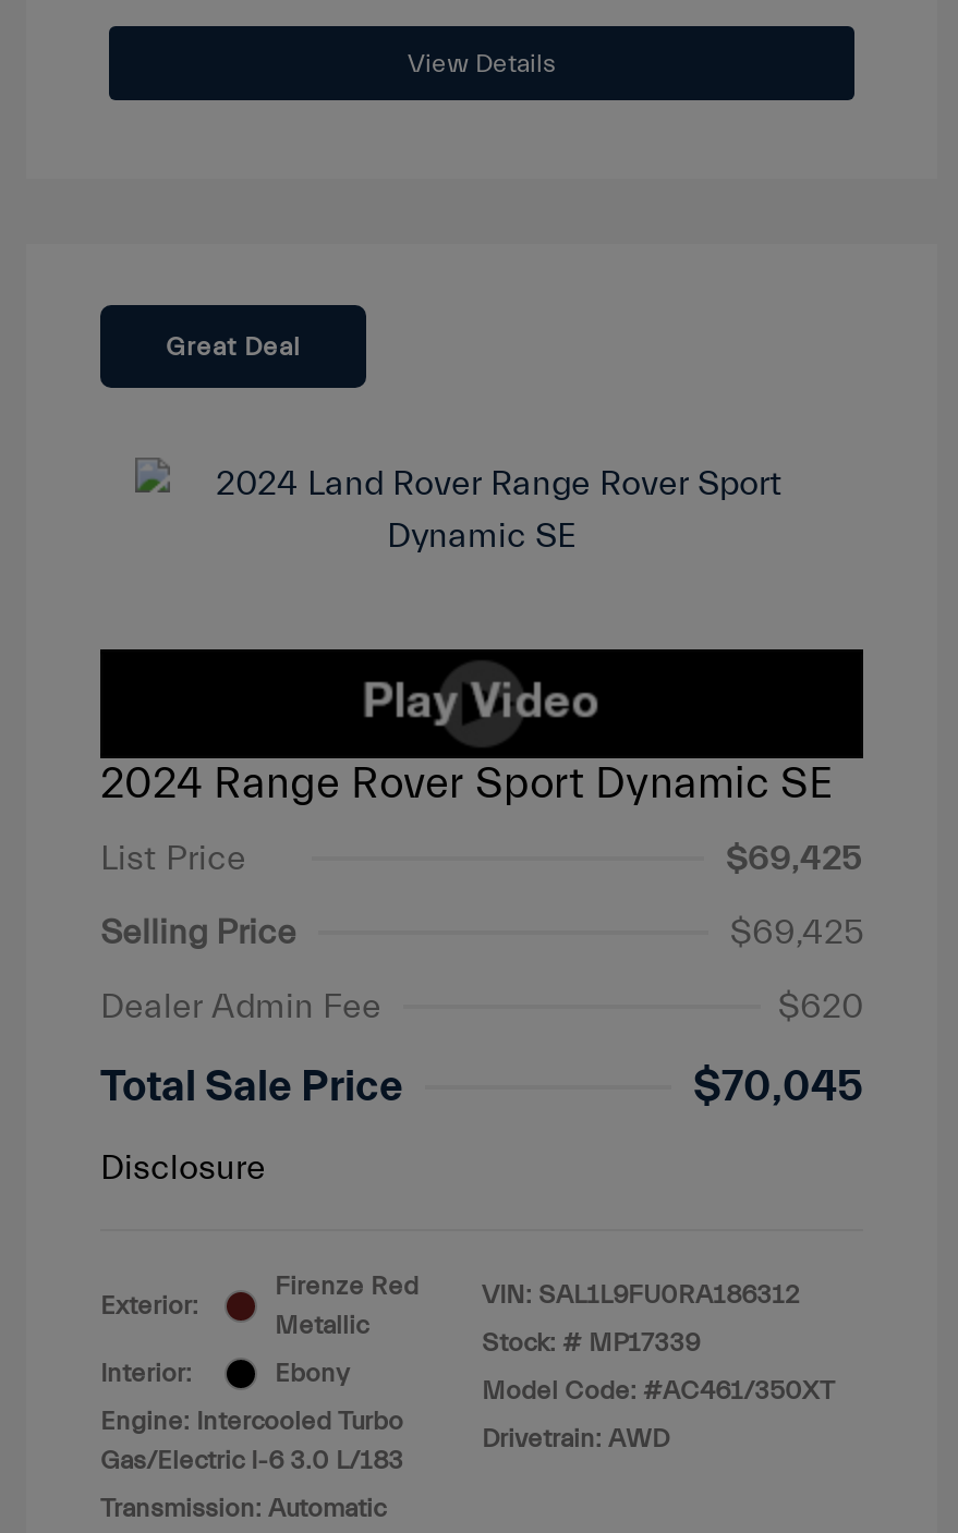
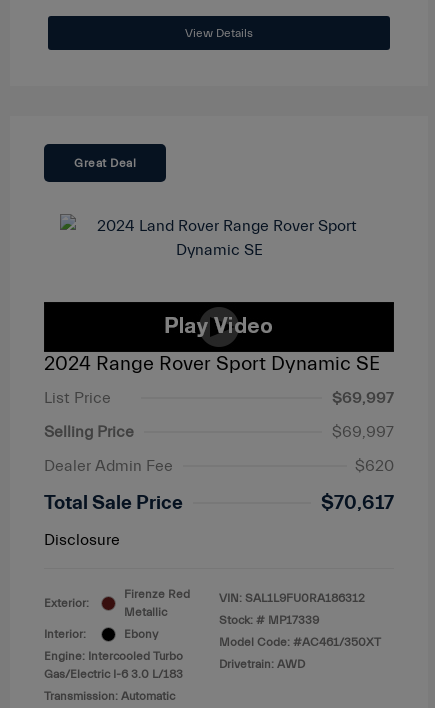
[726,839,863,879] $69,425 -> [332,389,394,407] $69,997
[730,913,863,953] $69,425 -> [332,423,394,441] $69,997
[693,1062,863,1112] $70,045 -> [321,491,394,514] $70,617

